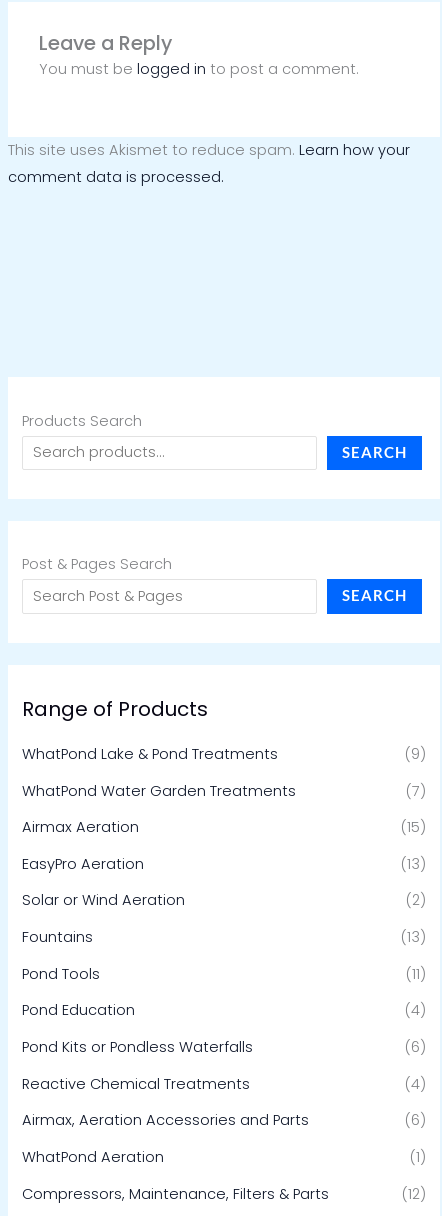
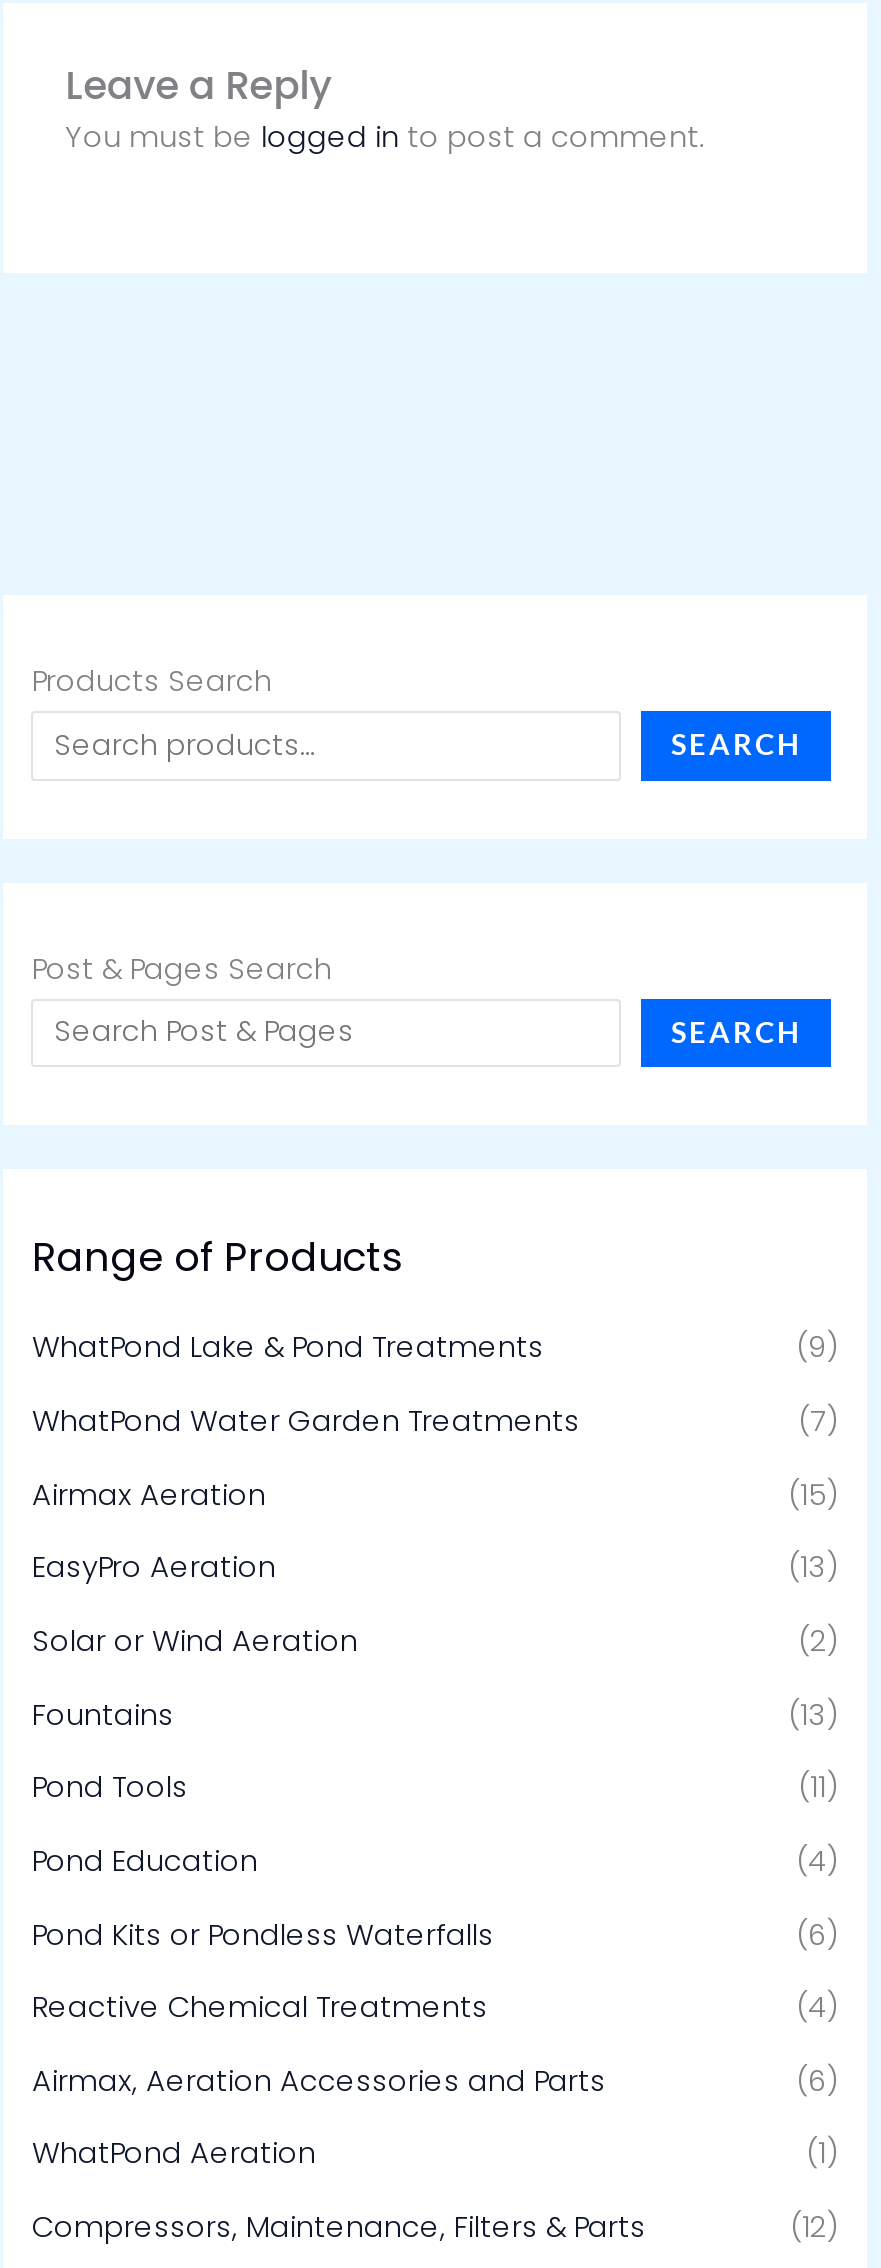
[8,140,410,187] This site uses Akismet to reduce spam. Learn how your | comment data is processed. -> none

